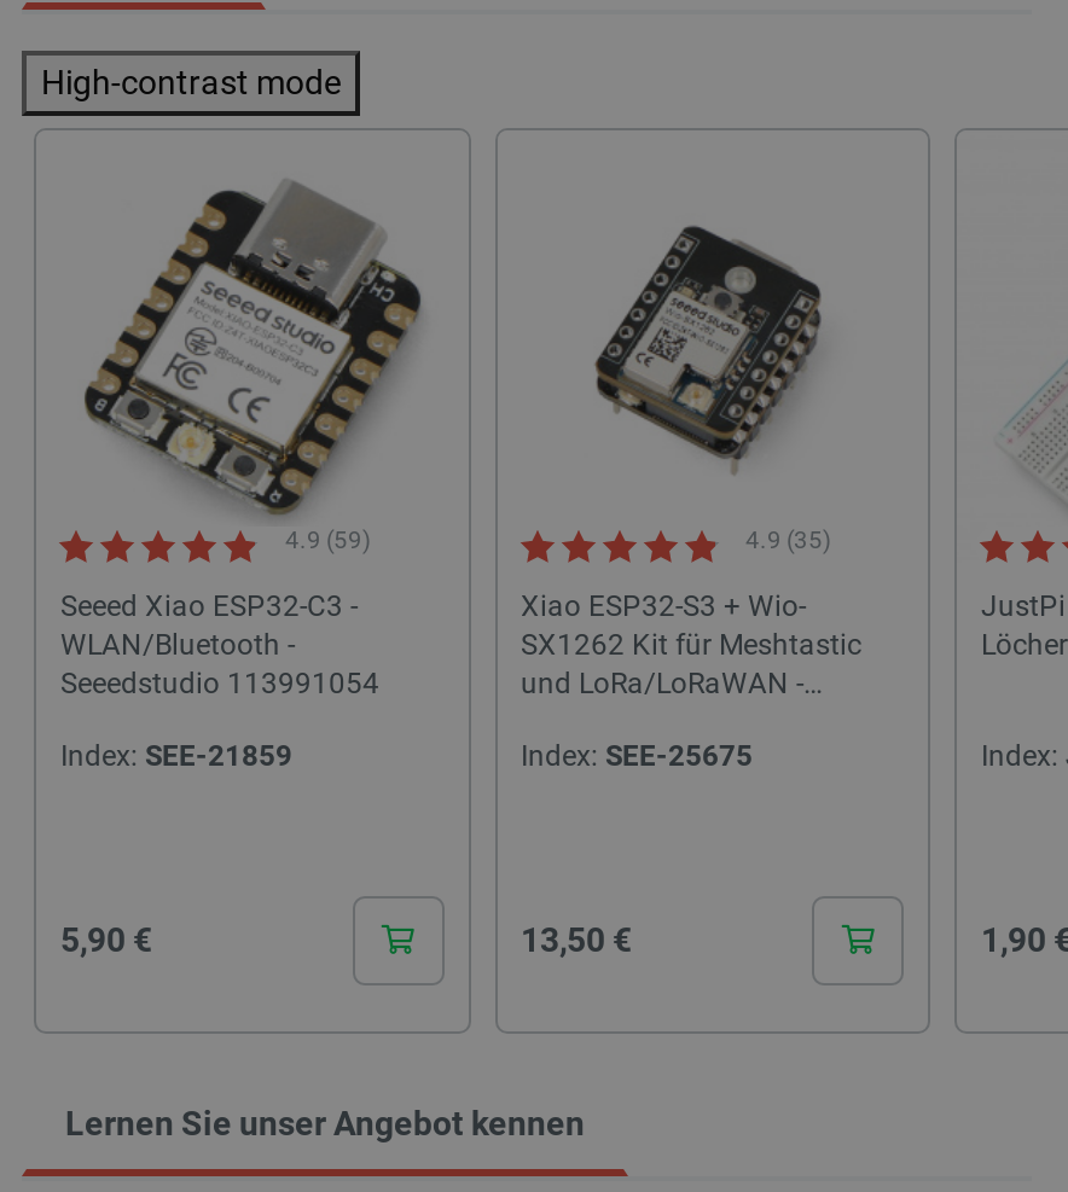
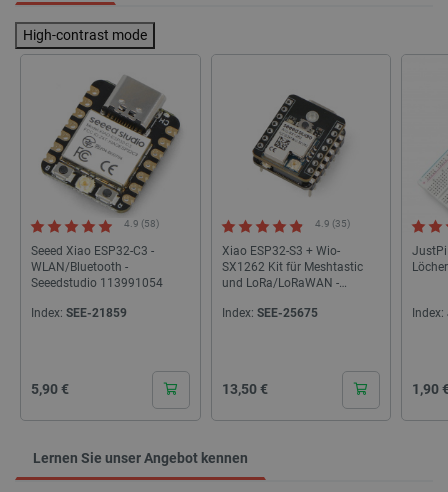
[285,526,370,553] 4.9 (59) -> [124,218,159,229] 4.9 (58)

